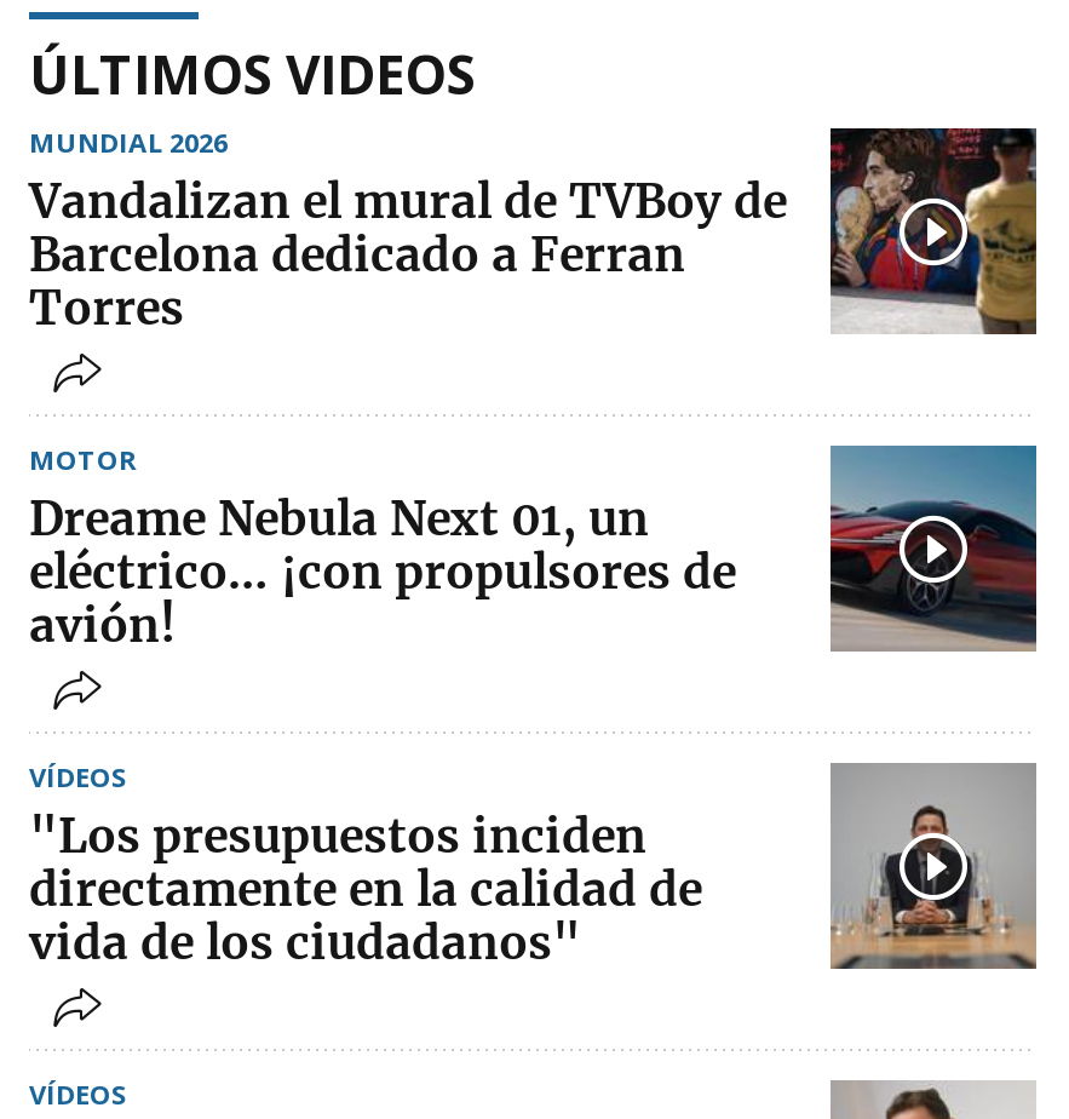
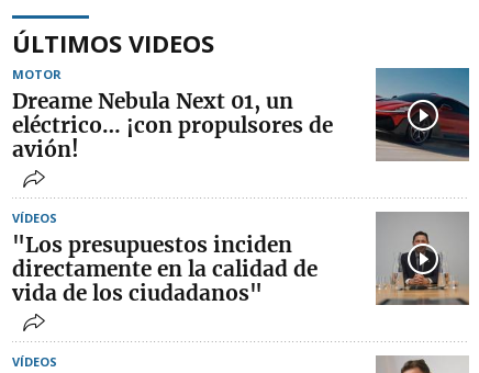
[29,125,1039,338] [image] | MUNDIAL 2026 | Vandalizan el mural de TVBoy de | Barcelona dedicado a Ferran | Torres -> none

